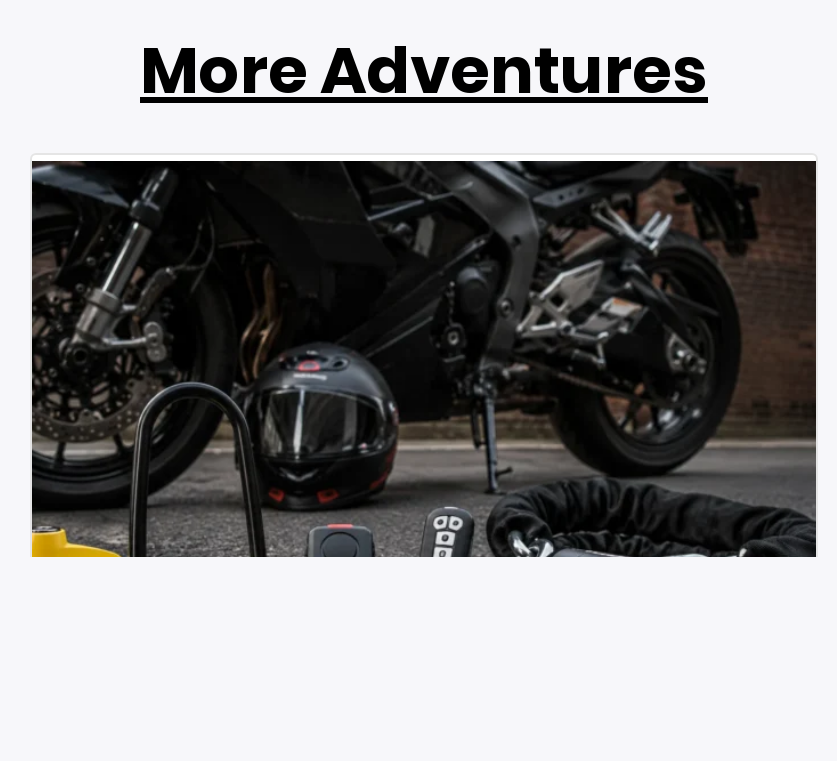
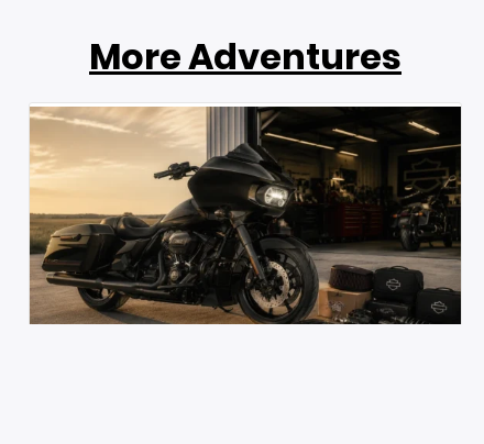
[30,159,816,559] [image] -> [29,106,461,325] [image]

